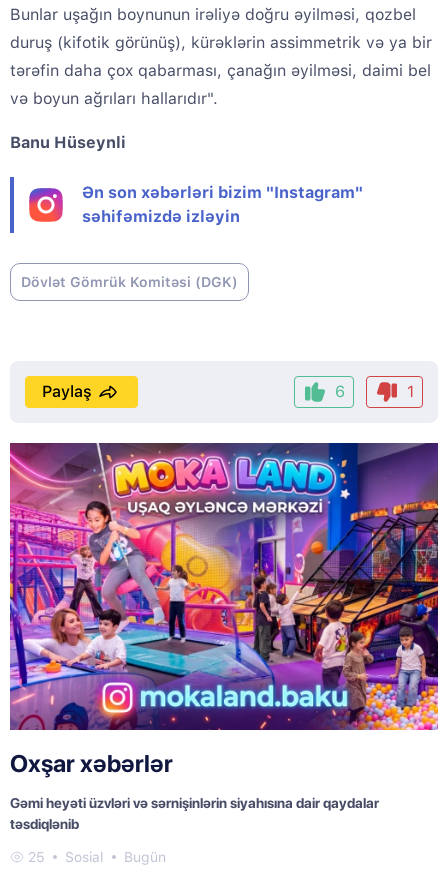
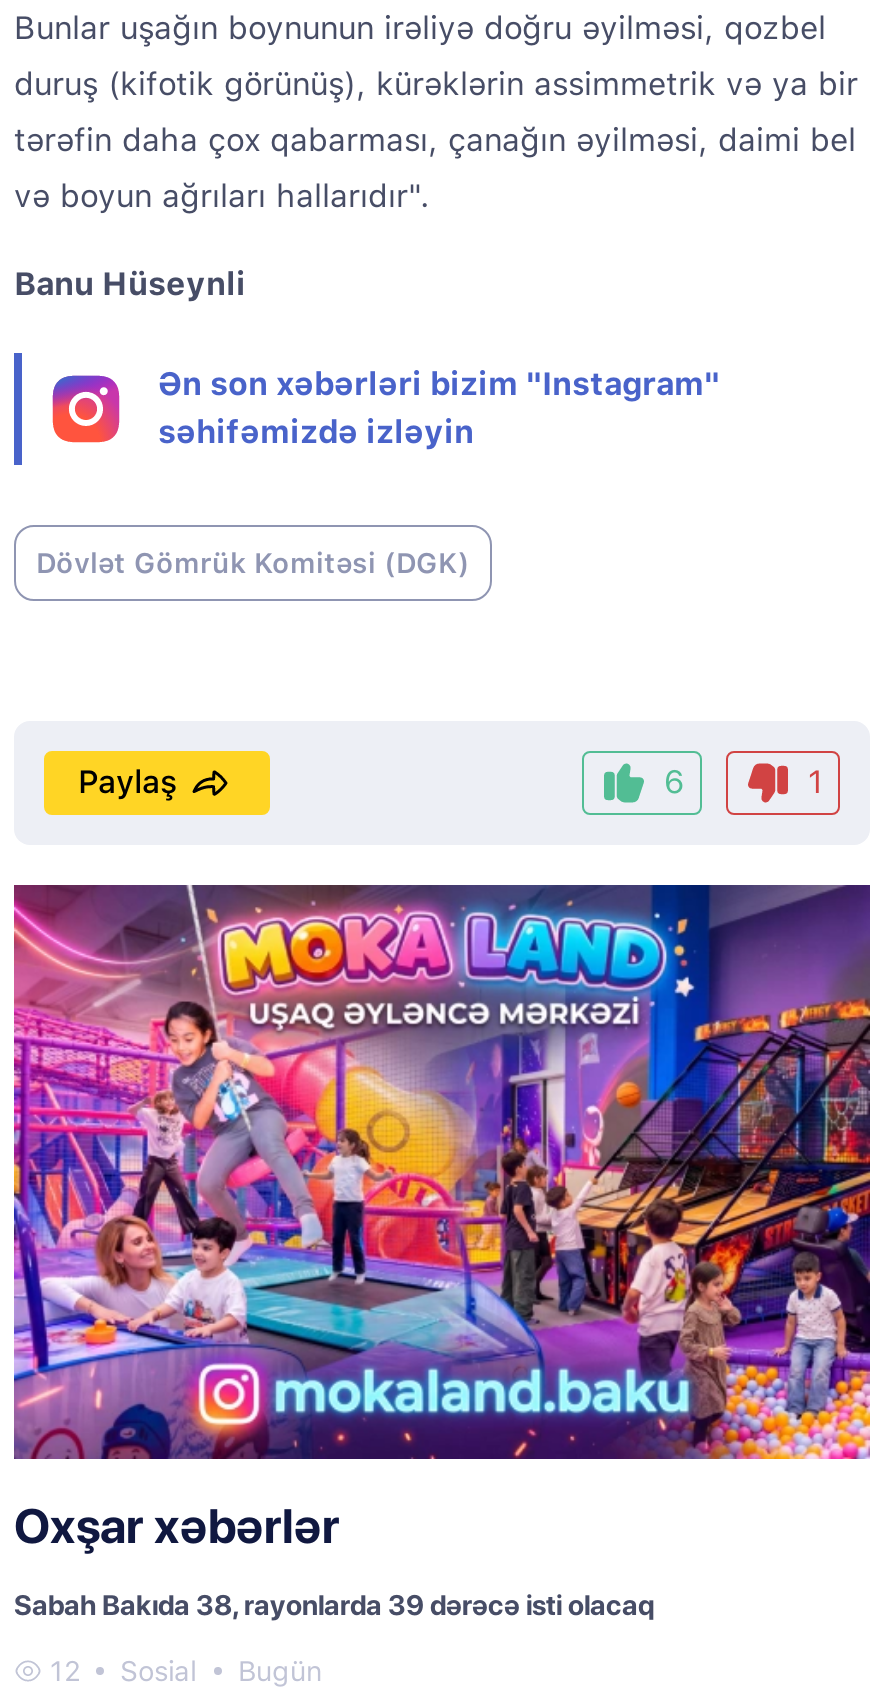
[10,795,379,832] Gəmi heyəti üzvləri və sərnişinlərin siyahısına dair qaydalar | təsdiqlənib -> [14,1589,654,1621] Sabah Bakıda 38, rayonlarda 39 dərəcə isti olacaq
[24,849,166,865] 25 Sosial Bugün -> [42,1655,322,1687] 12 Sosial Bugün

